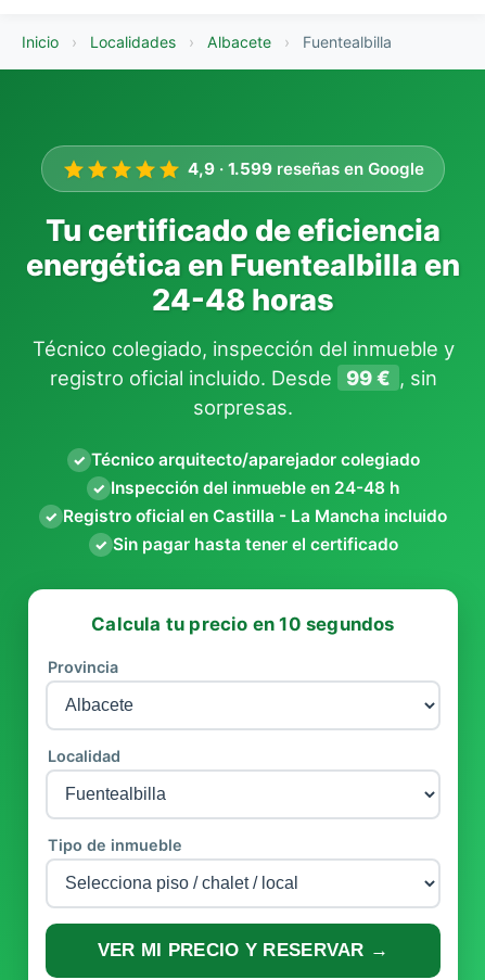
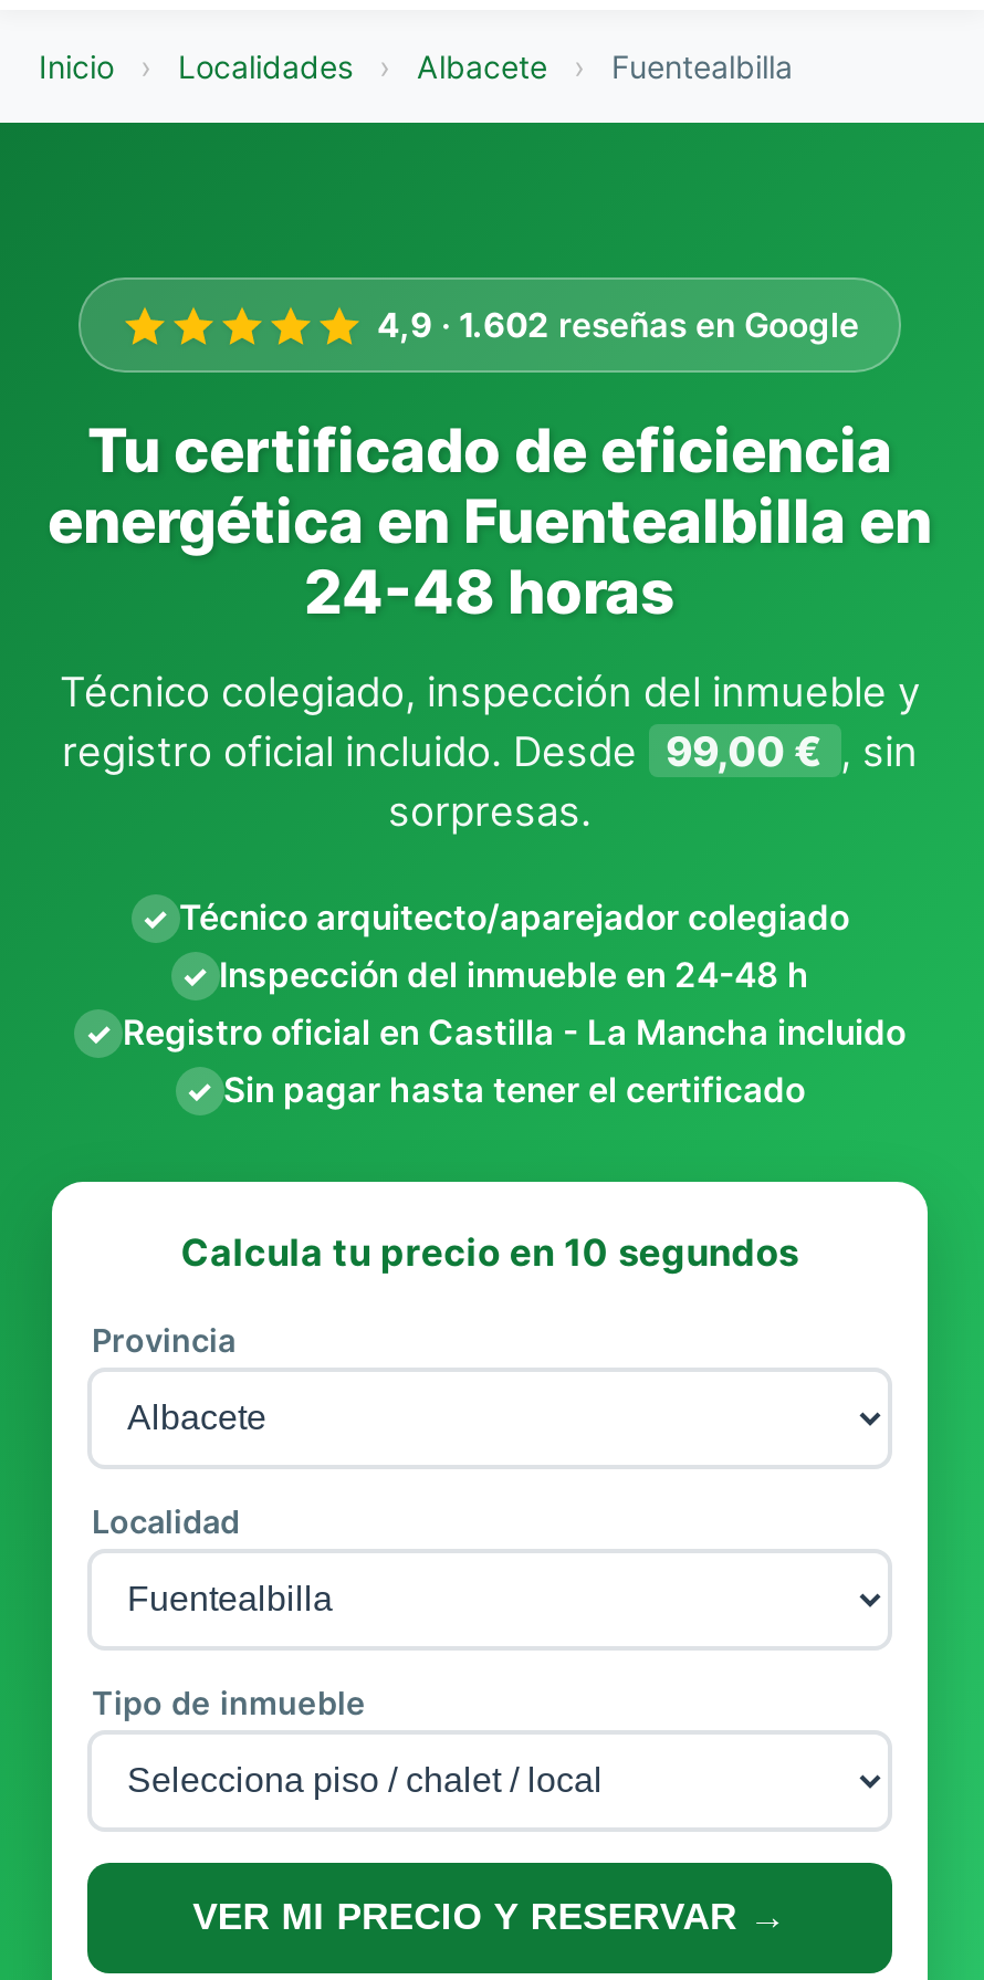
[188,158,424,179] 4,9 · 1.599 reseñas en Google -> [377,304,859,346] 4,9 · 1.602 reseñas en Google
[49,366,437,390] registro oficial incluido. Desde 99 € , sin -> [62,726,918,775] registro oficial incluido. Desde 99,00 € , sin

